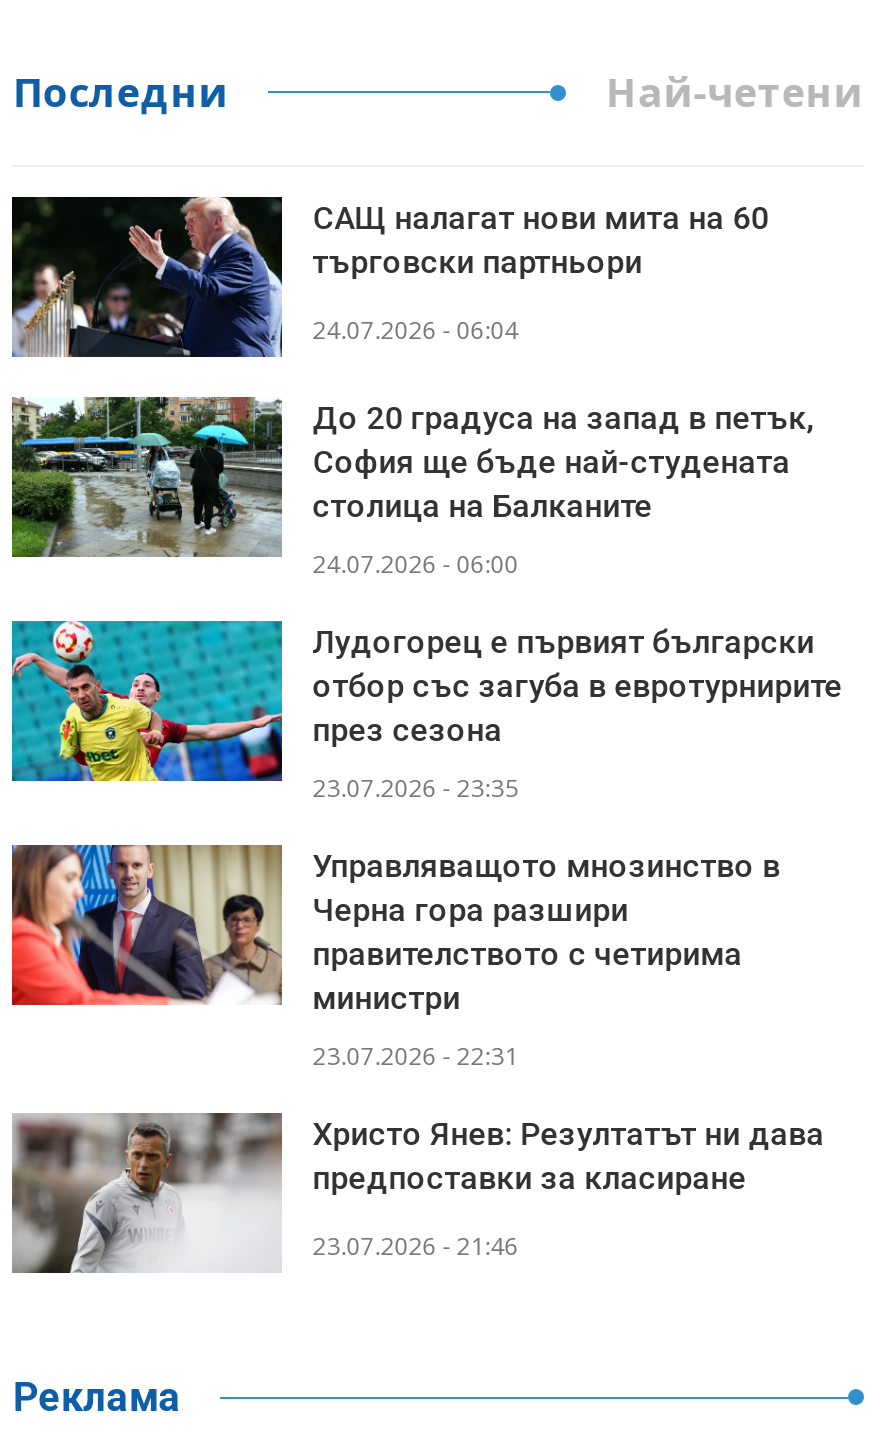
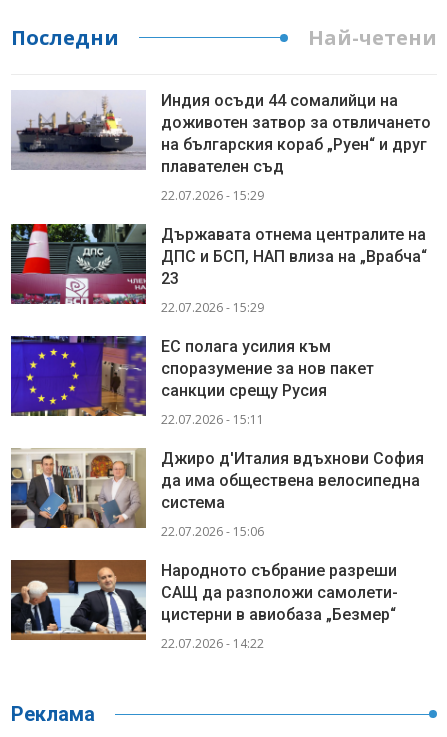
[10,195,768,357] [image] | САЩ налагат нови мита на 60 | търговски партньори -> [11,91,431,176] [image] | Индия осъди 44 сомалийци на | доживотен затвор за отвличането | на българския кораб „Руен“ и друг | плавателен съд
[312,313,518,347] 24.07.2026 - 06:04 -> [161,187,264,204] 22.07.2026 - 15:29
[10,395,814,577] [image] | До 20 градуса на запад в петък, | София ще бъде най-студената | столица на Балканите -> [10,214,427,305] [image] | Държавата отнема централите на | ДПС и БСП, НАП влиза на „Врабча“ | 23
[312,547,518,581] 24.07.2026 - 06:00 -> [161,299,264,316] 22.07.2026 - 15:29
[10,619,842,801] [image] | Лудогорец е първият български | отбор със загуба в евротурнирите | през сезона -> [10,326,374,417] [image] | ЕС полага усилия към | споразумение за нов пакет | санкции срещу Русия
[312,771,518,805] 23.07.2026 - 23:35 -> [161,411,264,428] 22.07.2026 - 15:11
[10,843,780,1025] [image] | Управляващото мнозинство в | Черна гора разшири | правителството с четирима | министри -> [10,438,424,529] [image] | Джиро д'Италия вдъхнови София | да има обществена велосипедна | система
[312,1039,518,1073] 23.07.2026 - 22:31 -> [161,523,264,540] 22.07.2026 - 15:06
[12,1111,824,1275] [image] | Христо Янев: Резултатът ни дава | предпоставки за класиране -> [11,559,398,641] [image] | Народното събрание разреши | САЩ да разположи самолети- | цистерни в авиобаза „Безмер“
[312,1229,518,1263] 23.07.2026 - 21:46 -> [161,635,264,652] 22.07.2026 - 14:22

